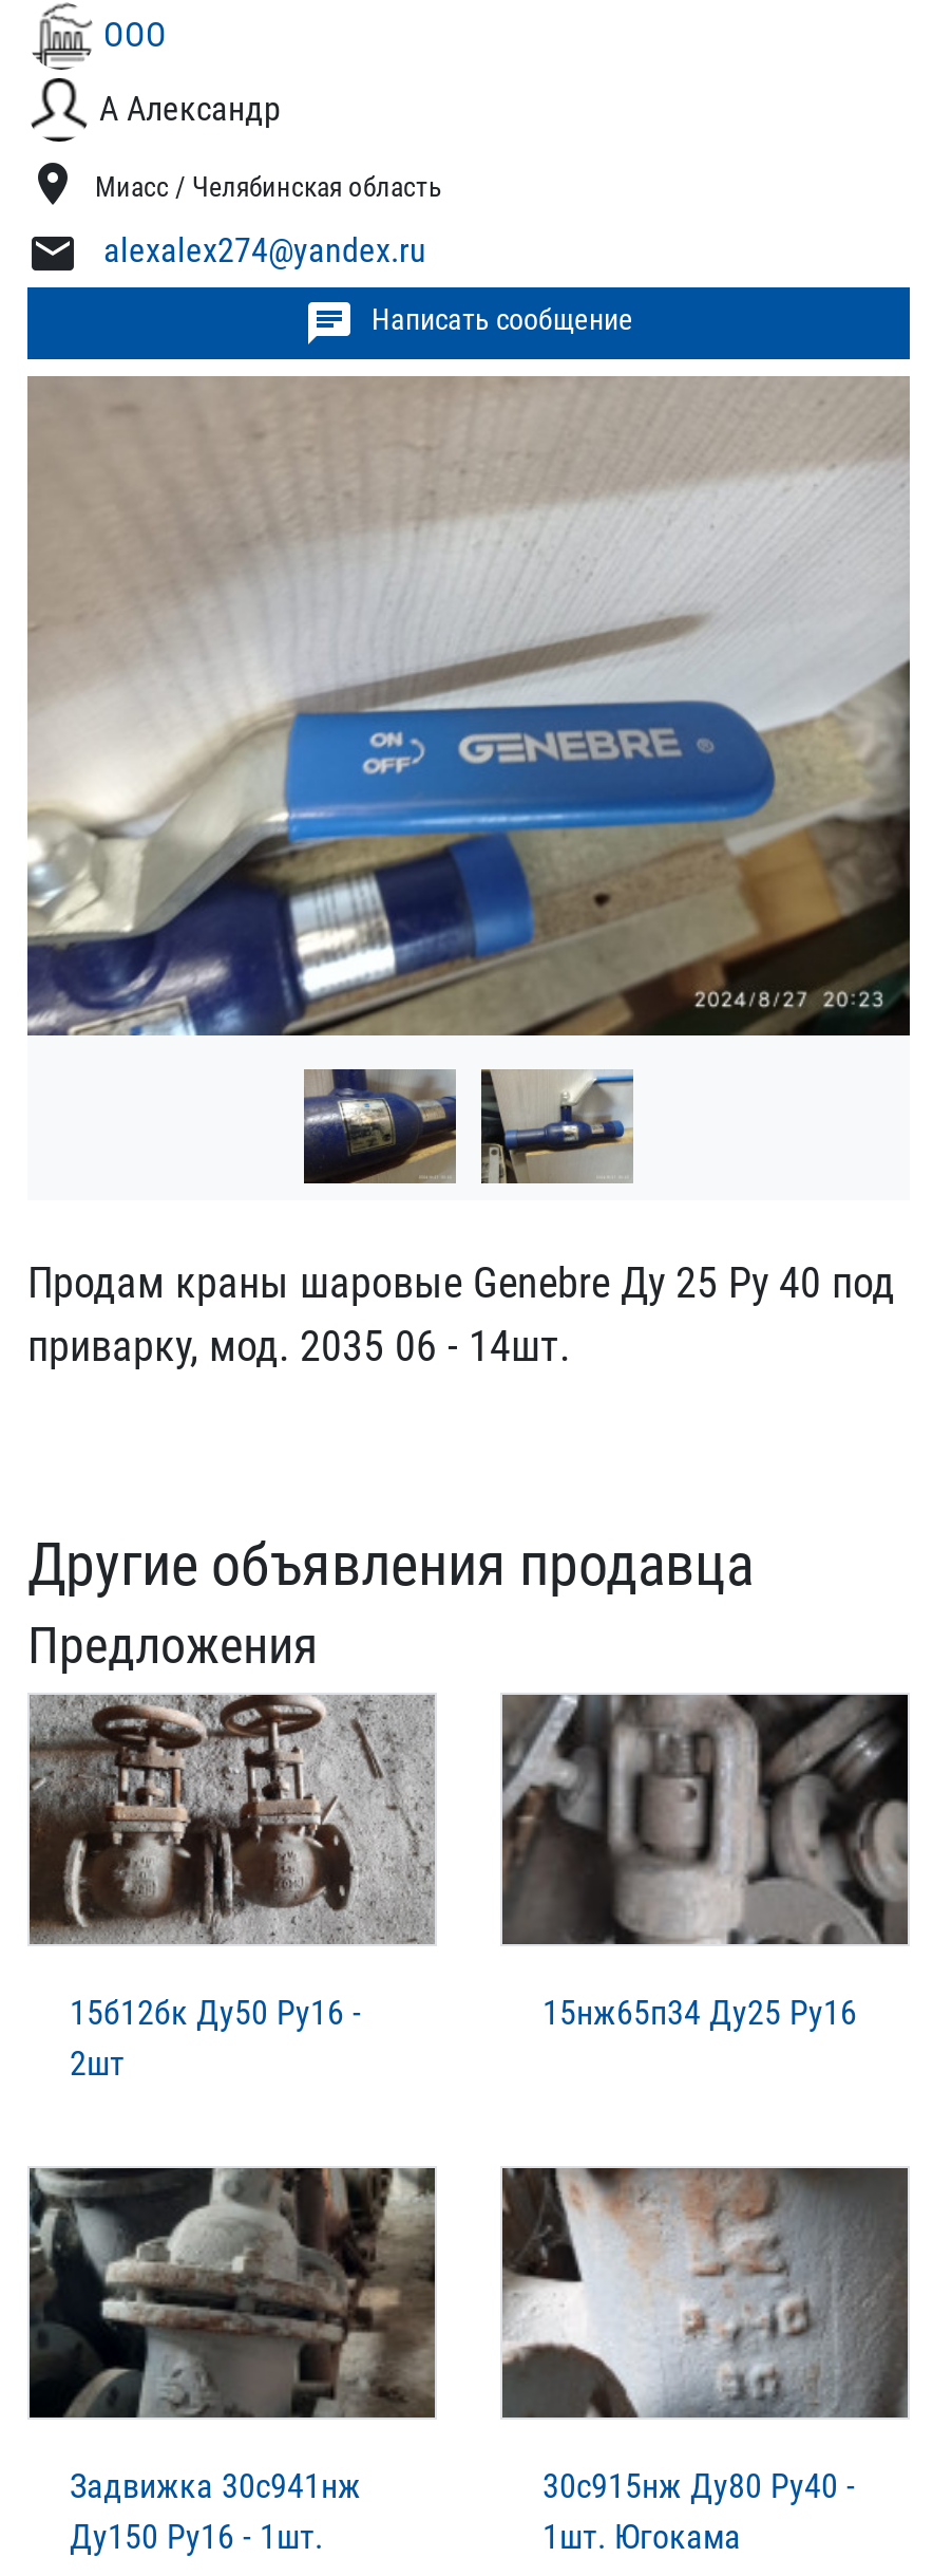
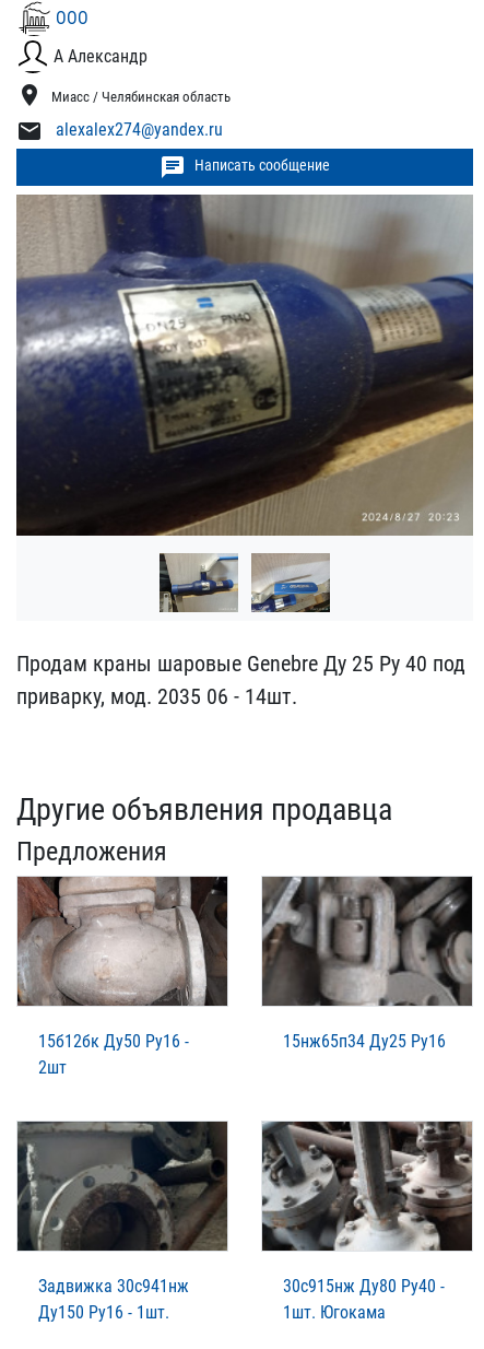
[25,376,912,1038] [image] -> [15,195,474,537] [image]
[304,1069,458,1183] [image] -> [160,554,238,613] [image]
[479,1071,633,1186] [image] -> [251,553,330,613] [image]
[27,1695,433,1944] [image] -> [16,877,227,1006] [image]
[30,2166,435,2420] [image] -> [17,1121,227,1251] [image]
[502,2166,908,2420] [image] -> [262,1121,472,1251] [image]

